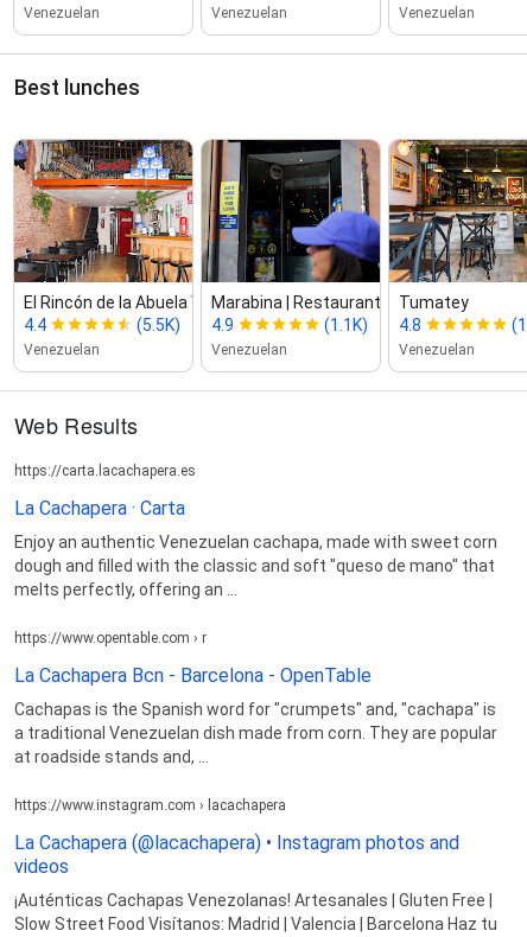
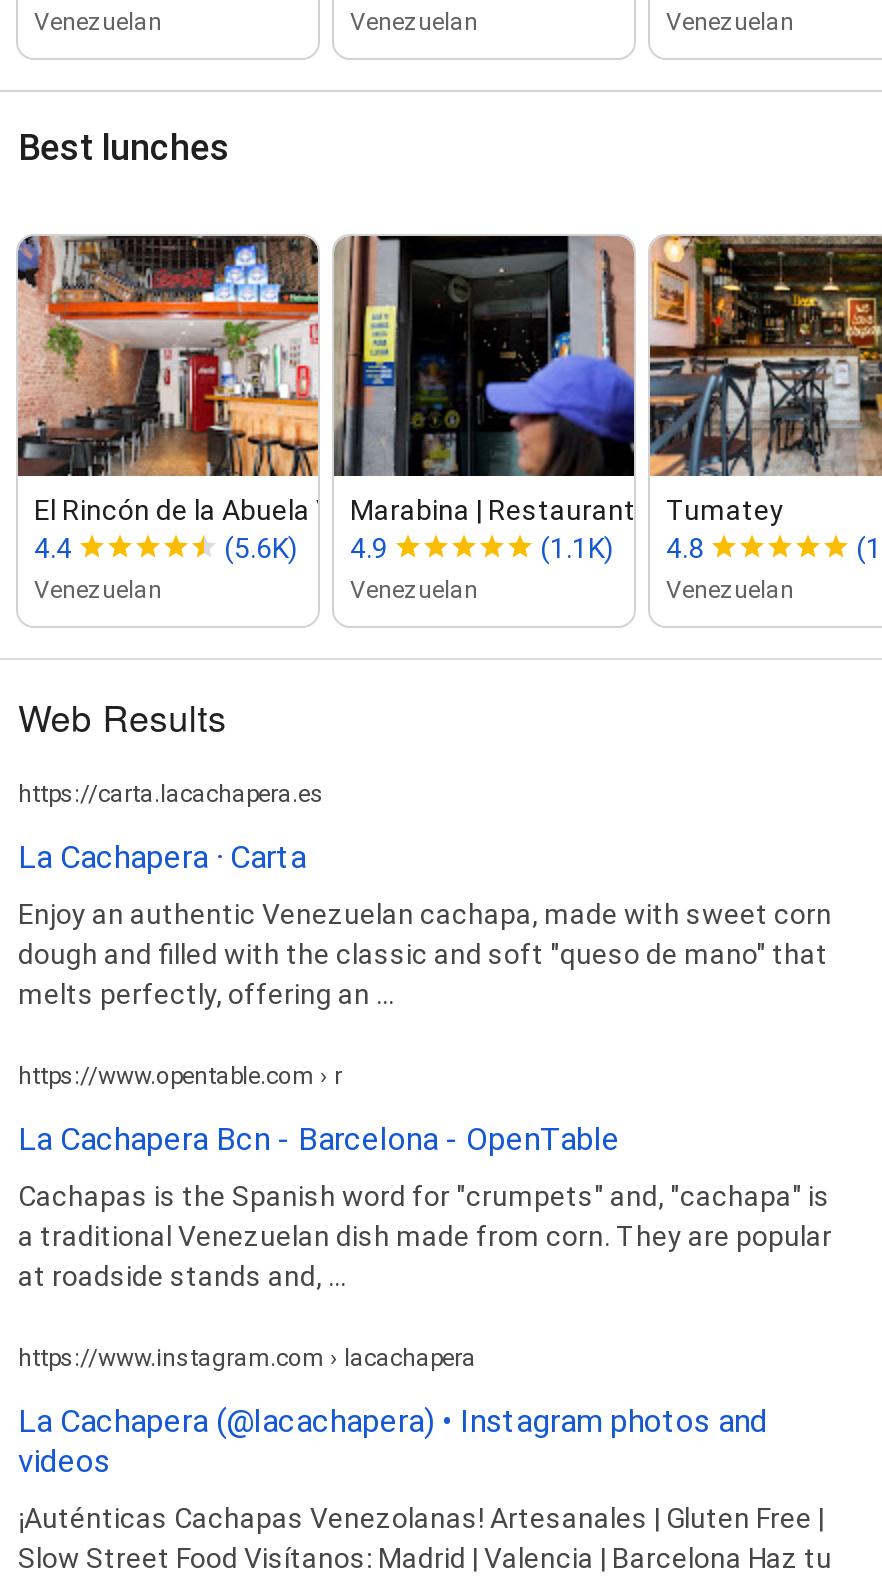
[136,315,234,334] (5.5K) 4.9 -> [224,531,388,563] (5.6K) 4.9

